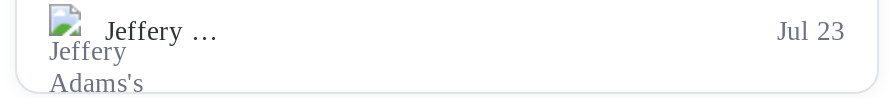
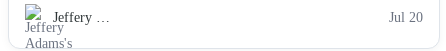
[777,17,845,47] Jul 23 -> [389,10,423,25] Jul 20

